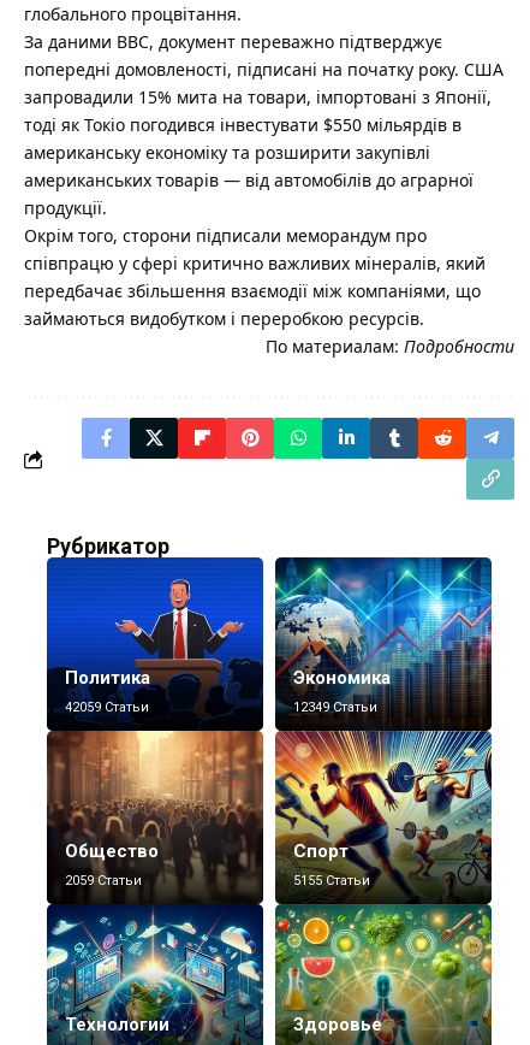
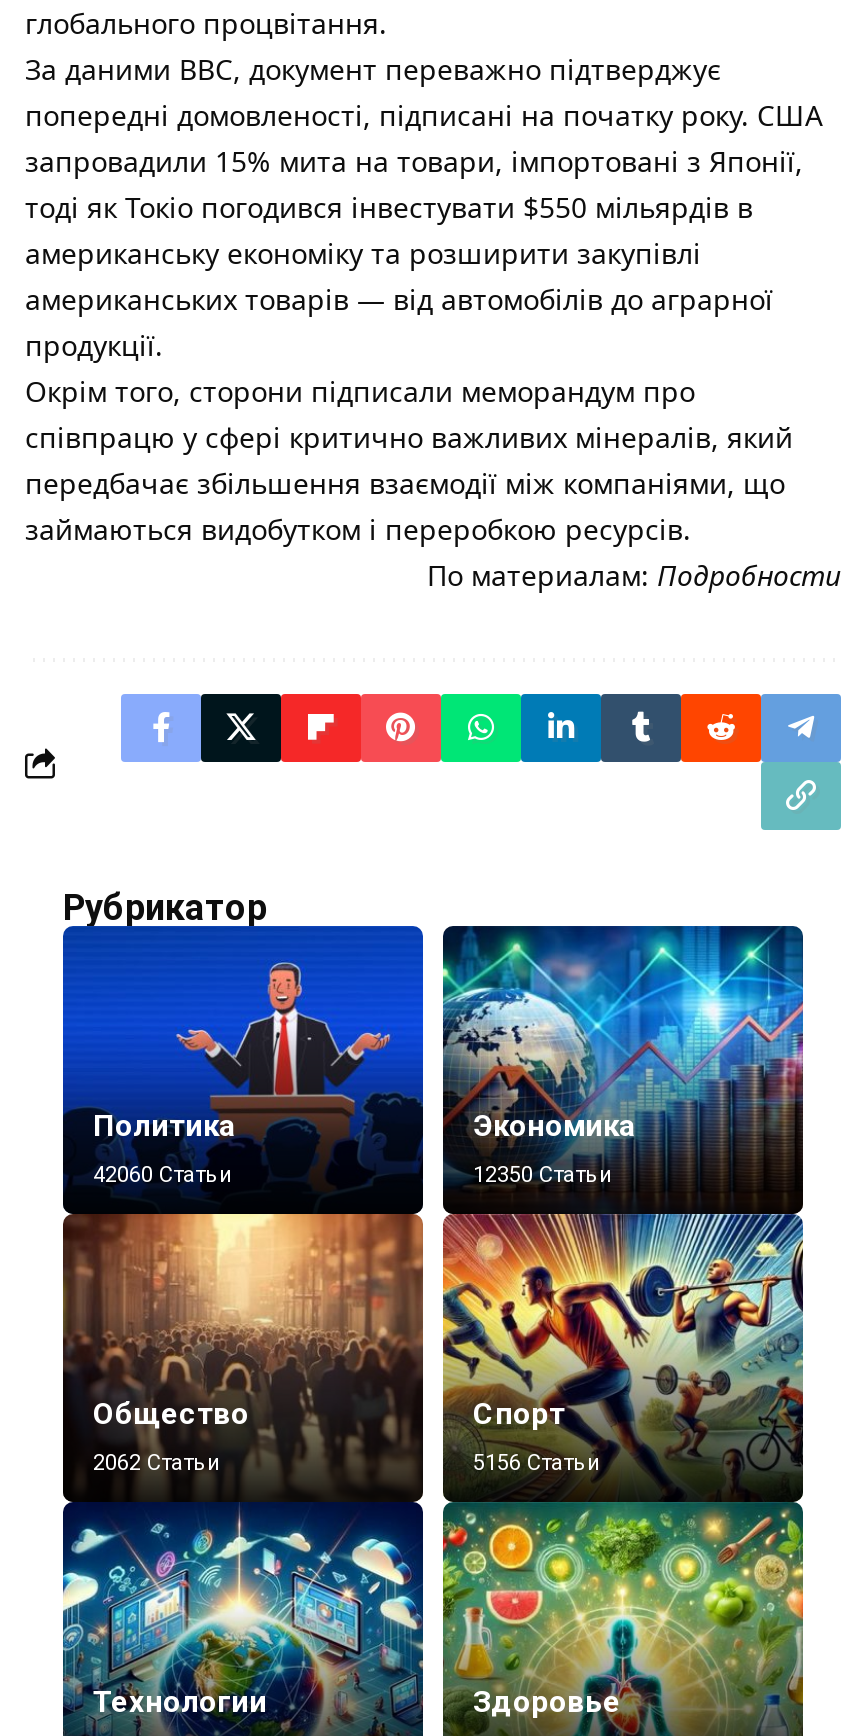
[65,700,149,716] 42059 Статьи -> [93,1163,233,1189] 42060 Статьи
[293,700,377,716] 12349 Статьи -> [473,1163,613,1189] 12350 Статьи
[65,873,142,889] 2059 Статьи -> [93,1451,221,1477] 2062 Статьи
[293,873,370,889] 5155 Статьи -> [473,1451,601,1477] 5156 Статьи

